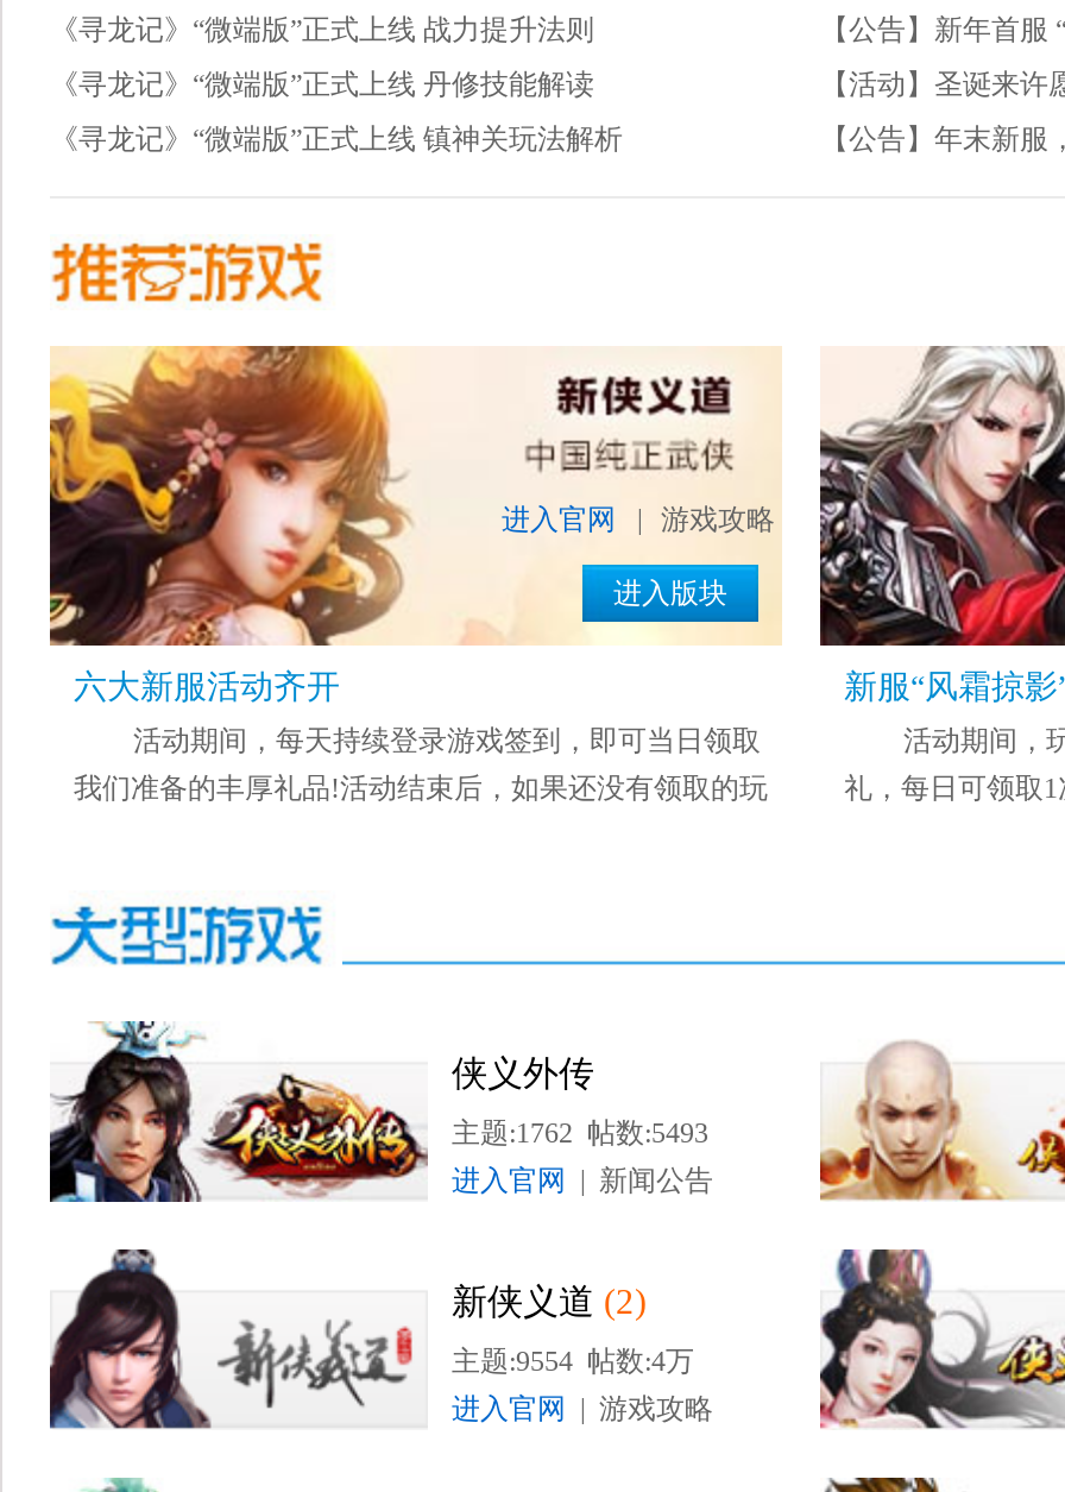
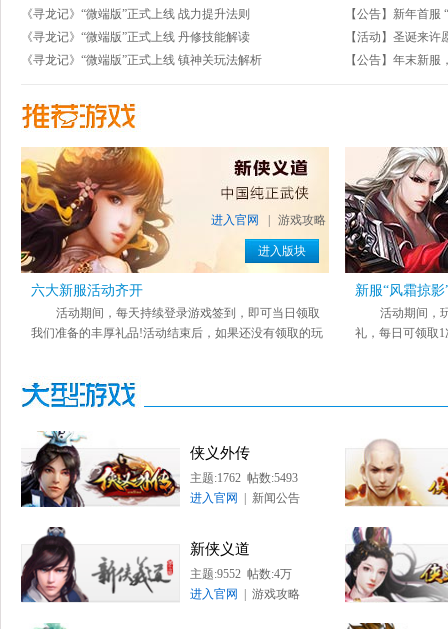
[452,1283,647,1321] 新侠义道(2) -> [190,541,250,557] 新侠义道
[452,1345,694,1378] 主题:9554 帖数:4万 -> [190,567,292,581] 主题:9552 帖数:4万

